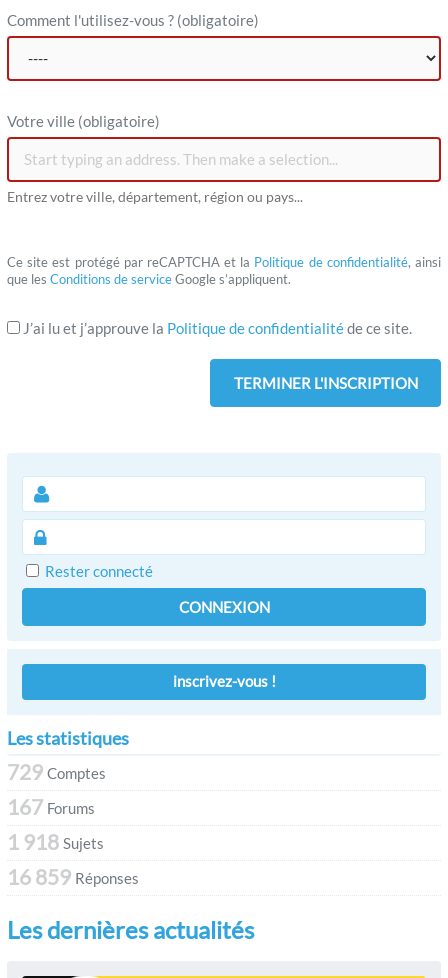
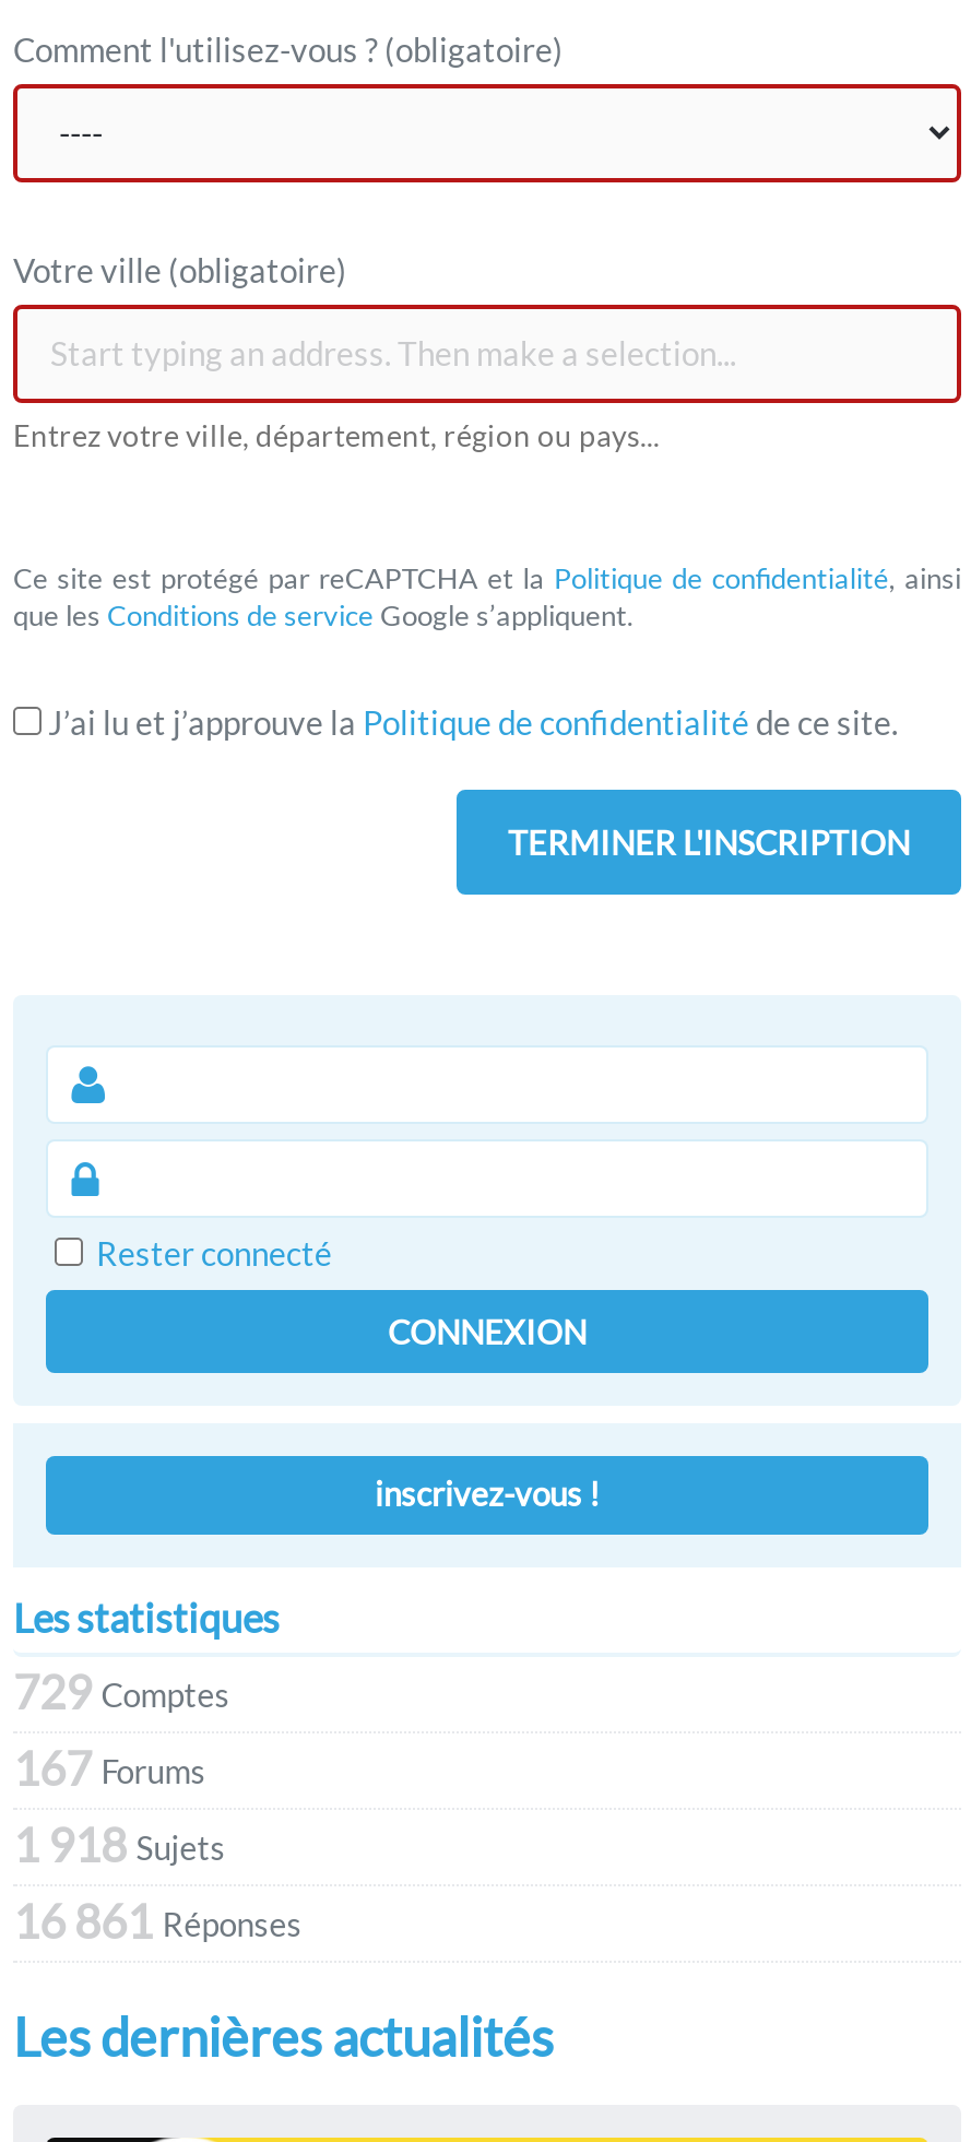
[7,864,139,889] 16 859 Réponses -> [13,1893,302,1947] 16 861 Réponses

